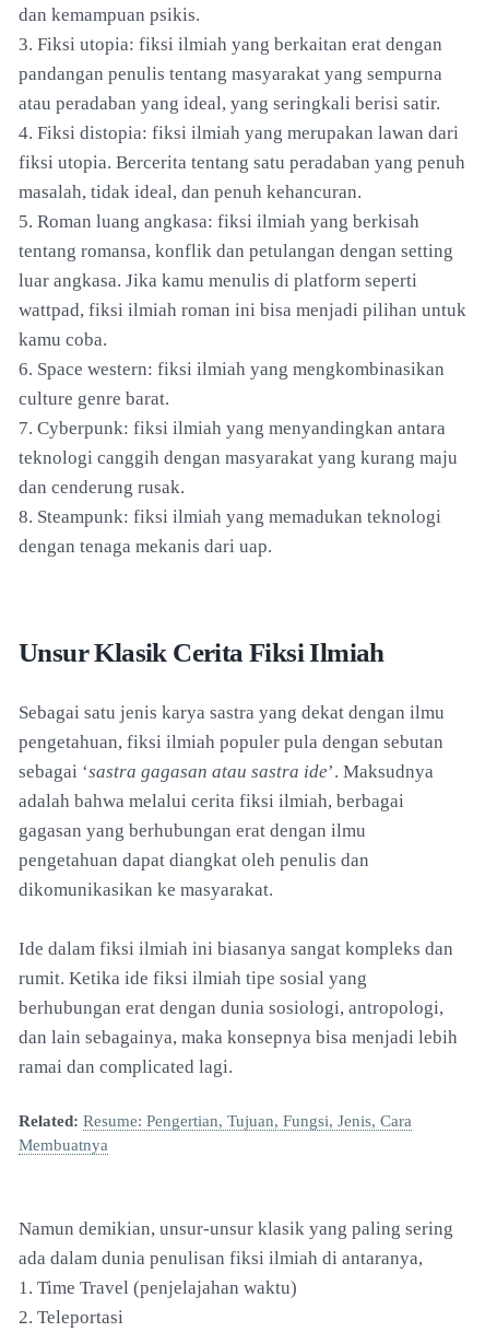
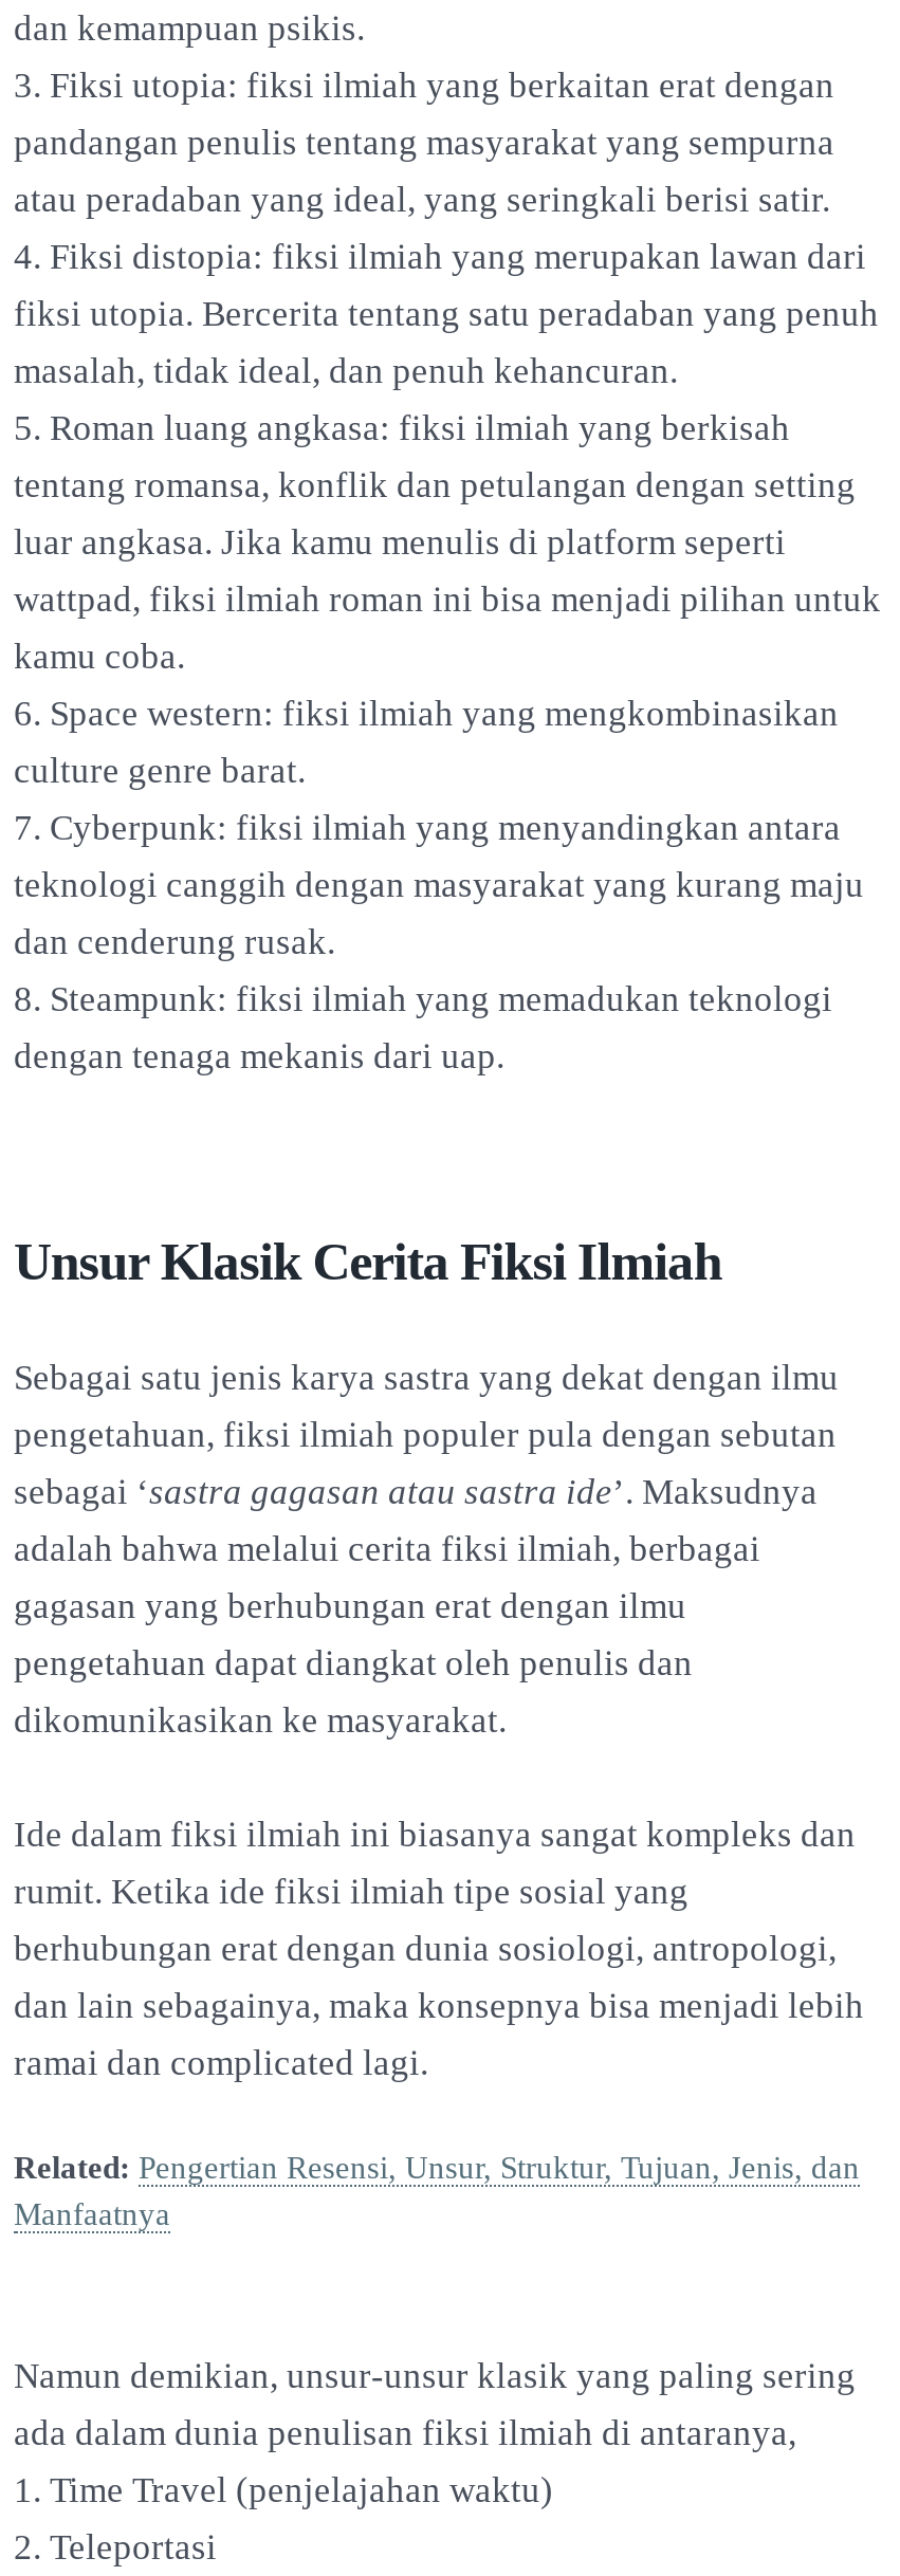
[19,1112,412,1154] Related: Resume: Pengertian, Tujuan, Fungsi, Jenis, Cara | Membuatnya -> [14,2151,860,2231] Related: Pengertian Resensi, Unsur, Struktur, Tujuan, Jenis, dan | Manfaatnya

